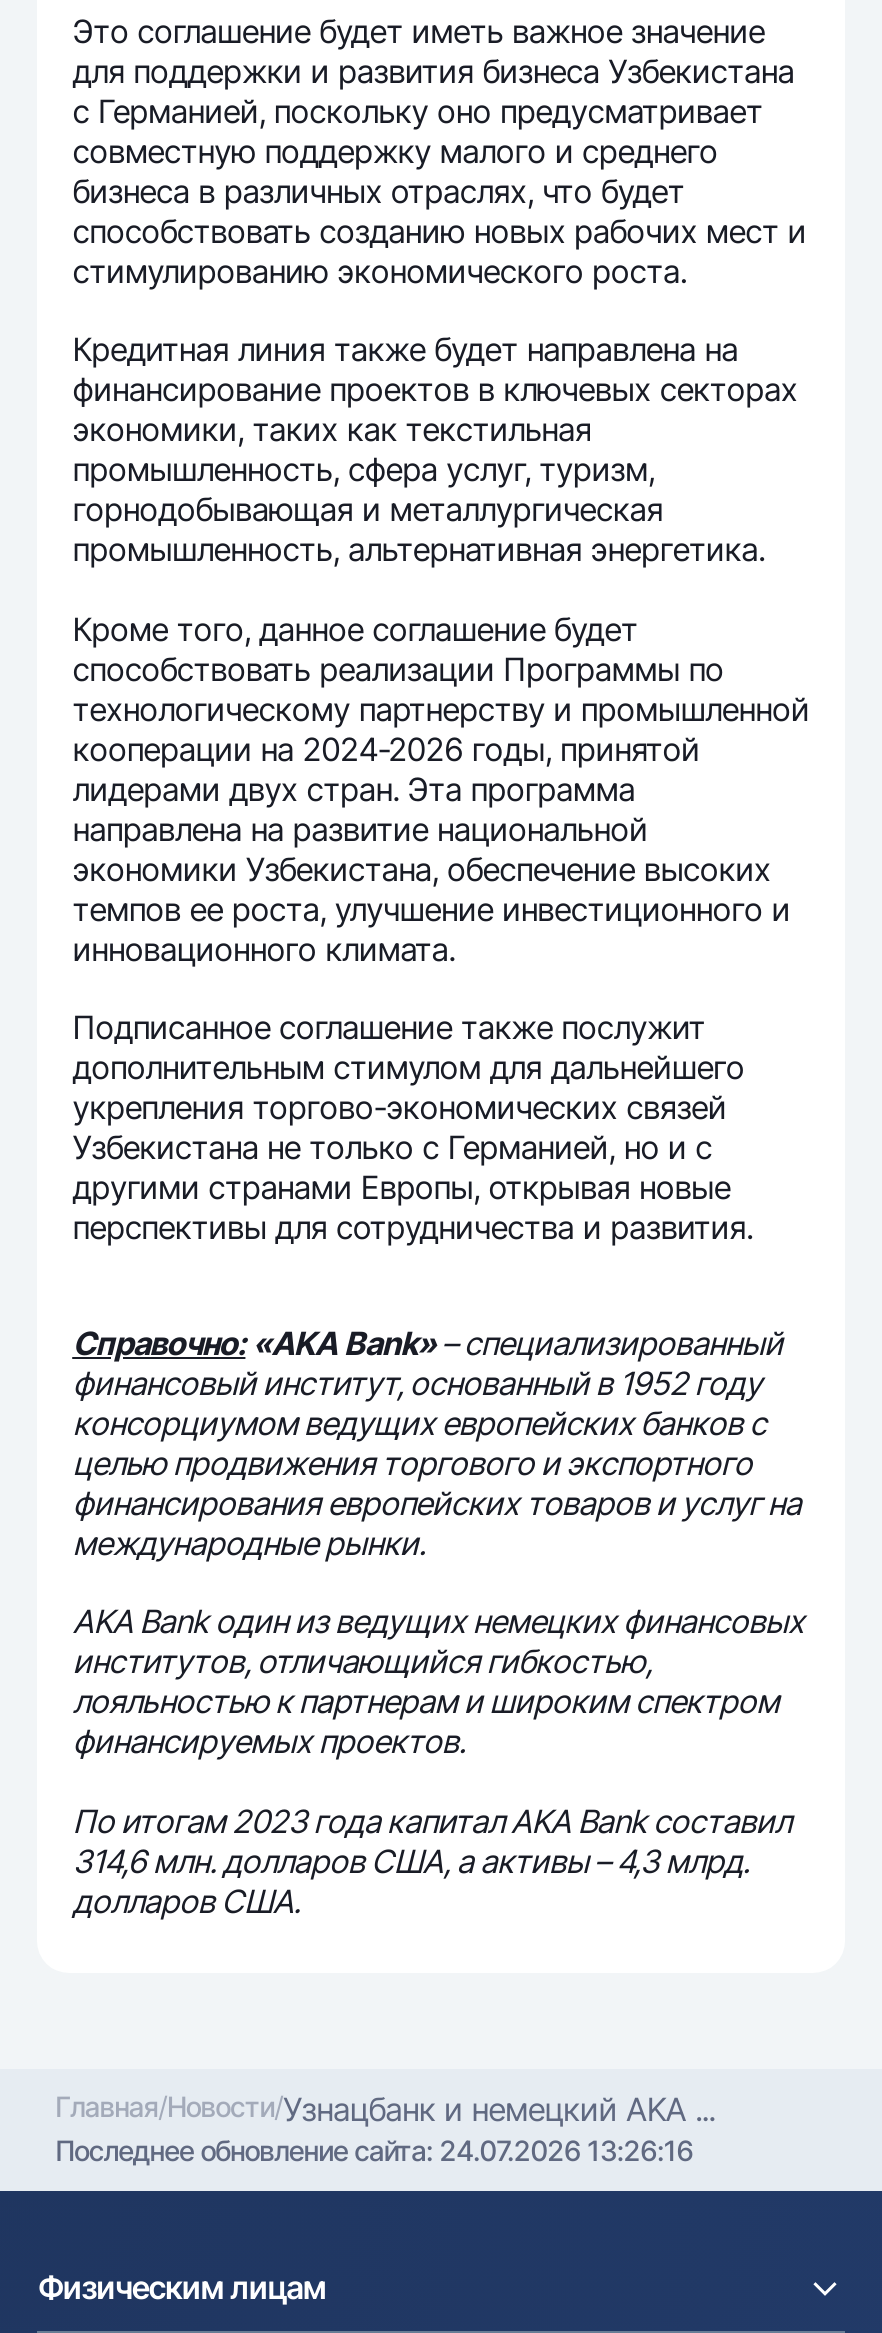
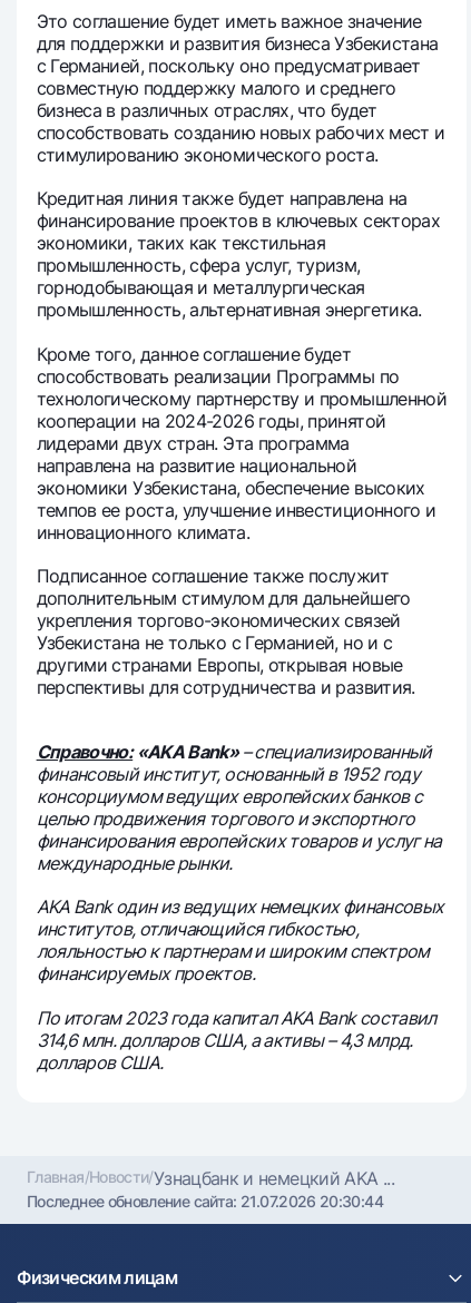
[55,2134,693,2168] Последнее обновление сайта: 24.07.2026 13:26:16 -> [27,1192,383,1211] Последнее обновление сайта: 21.07.2026 20:30:44

